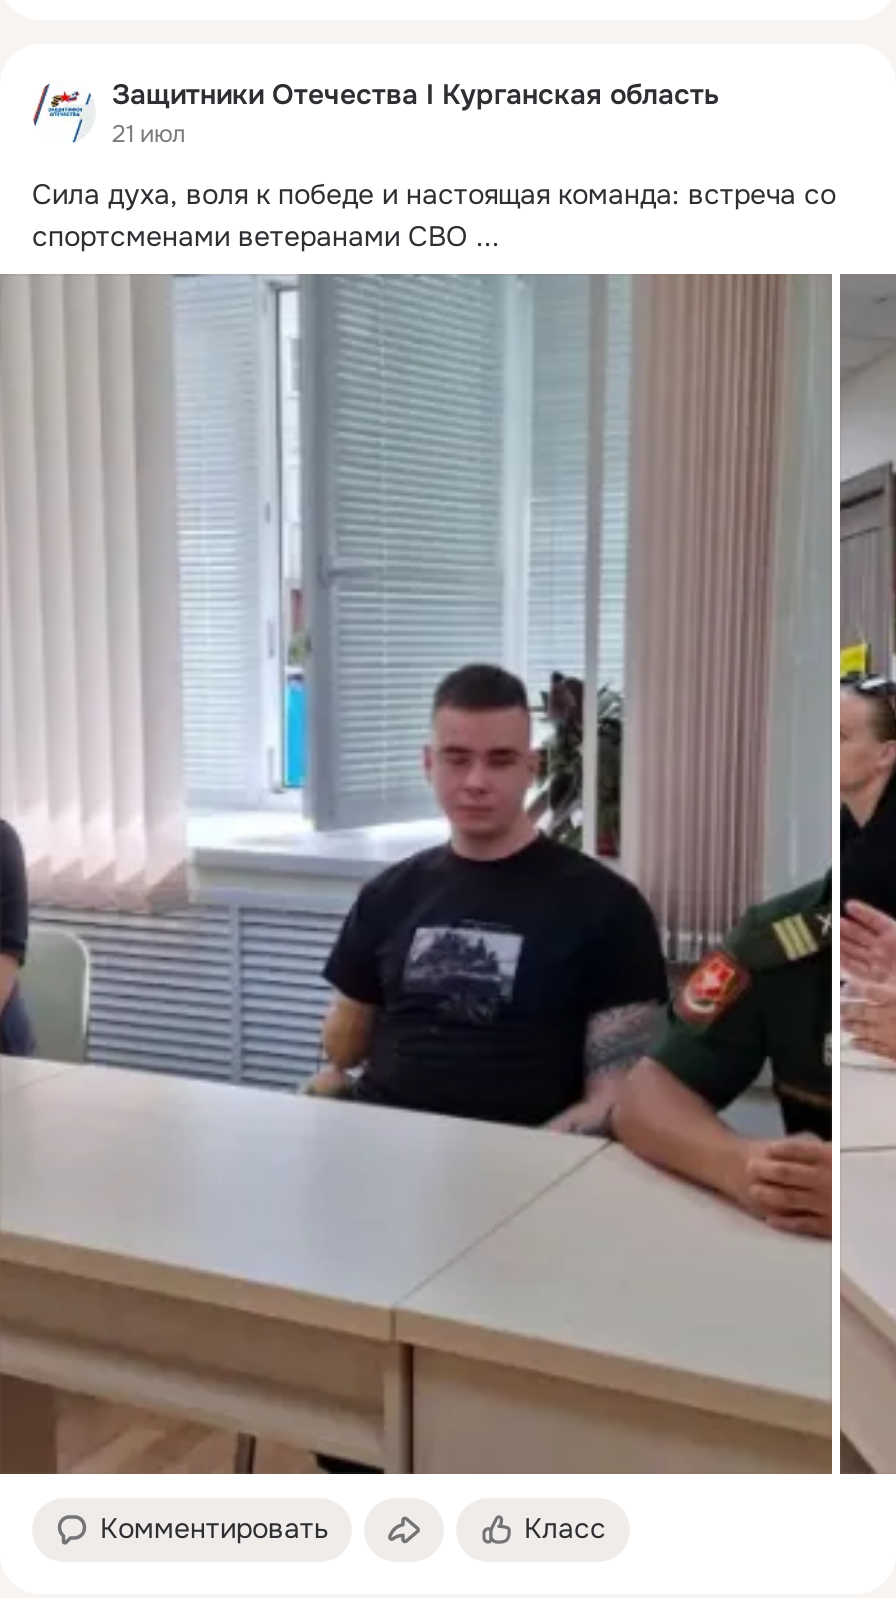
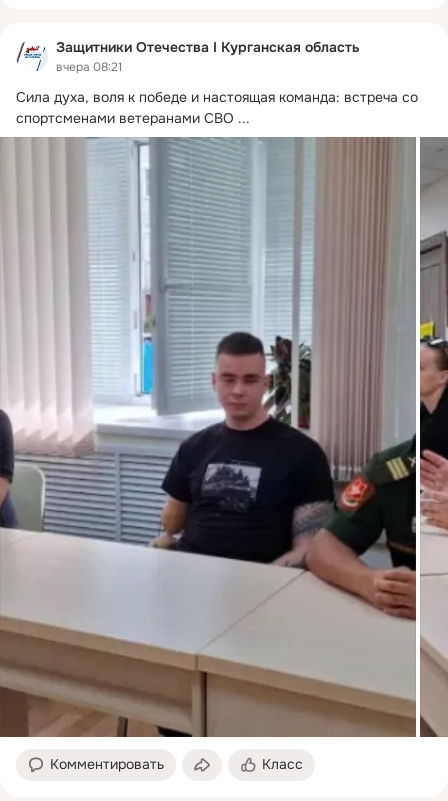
[112,118,186,150] 21 июл -> [56,59,122,75] вчера 08:21

